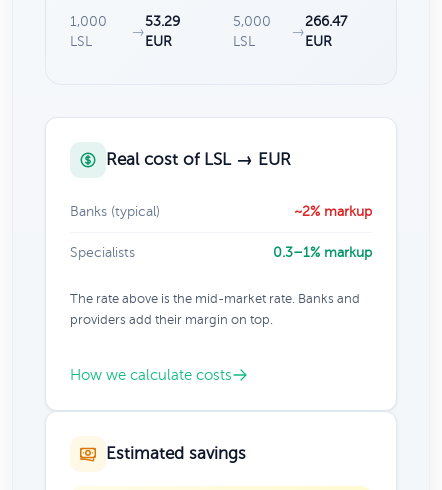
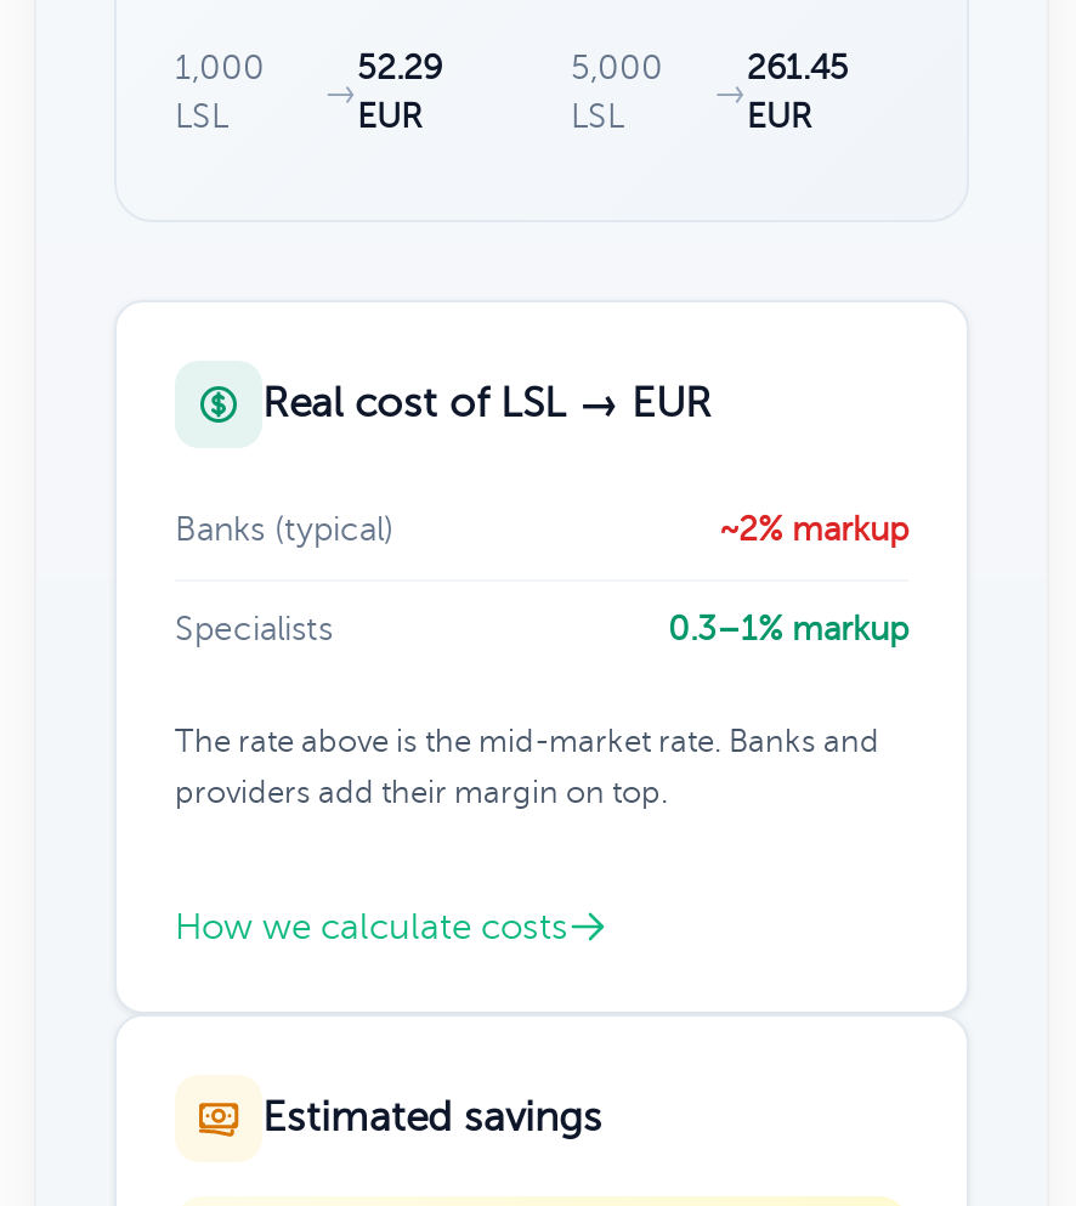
[145,14,180,29] 53.29 -> [357,49,442,85] 52.29
[305,14,347,29] 266.47 -> [747,49,849,85] 261.45

